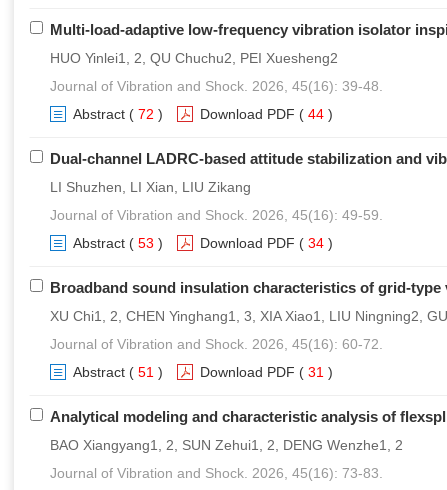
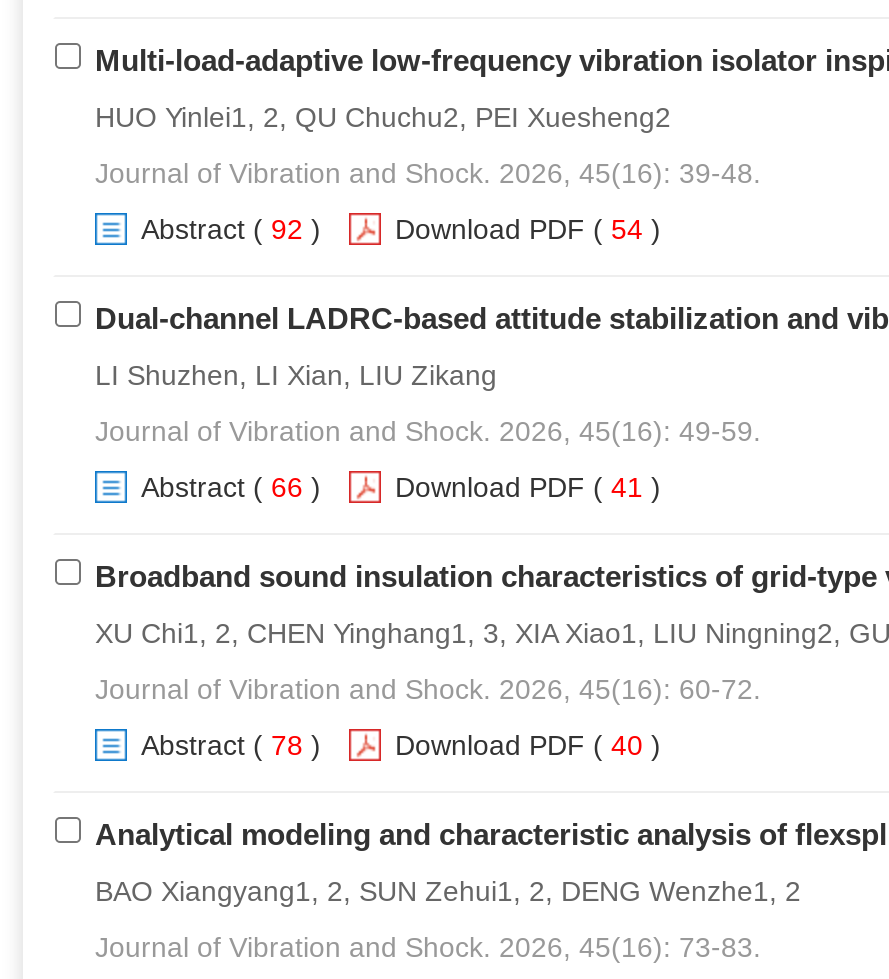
[73,106,167,122] Abstract ( 72) -> [141,213,329,245] Abstract ( 92)
[200,106,333,122] Download PDF ( 44) -> [395,213,661,245] Download PDF ( 54)
[73,235,167,251] Abstract ( 53) -> [141,471,329,503] Abstract ( 66)
[200,235,333,251] Download PDF ( 34) -> [395,471,661,503] Download PDF ( 41)
[73,364,167,380] Abstract ( 51) -> [141,729,329,761] Abstract ( 78)
[200,364,333,380] Download PDF ( 31) -> [395,729,661,761] Download PDF ( 40)

